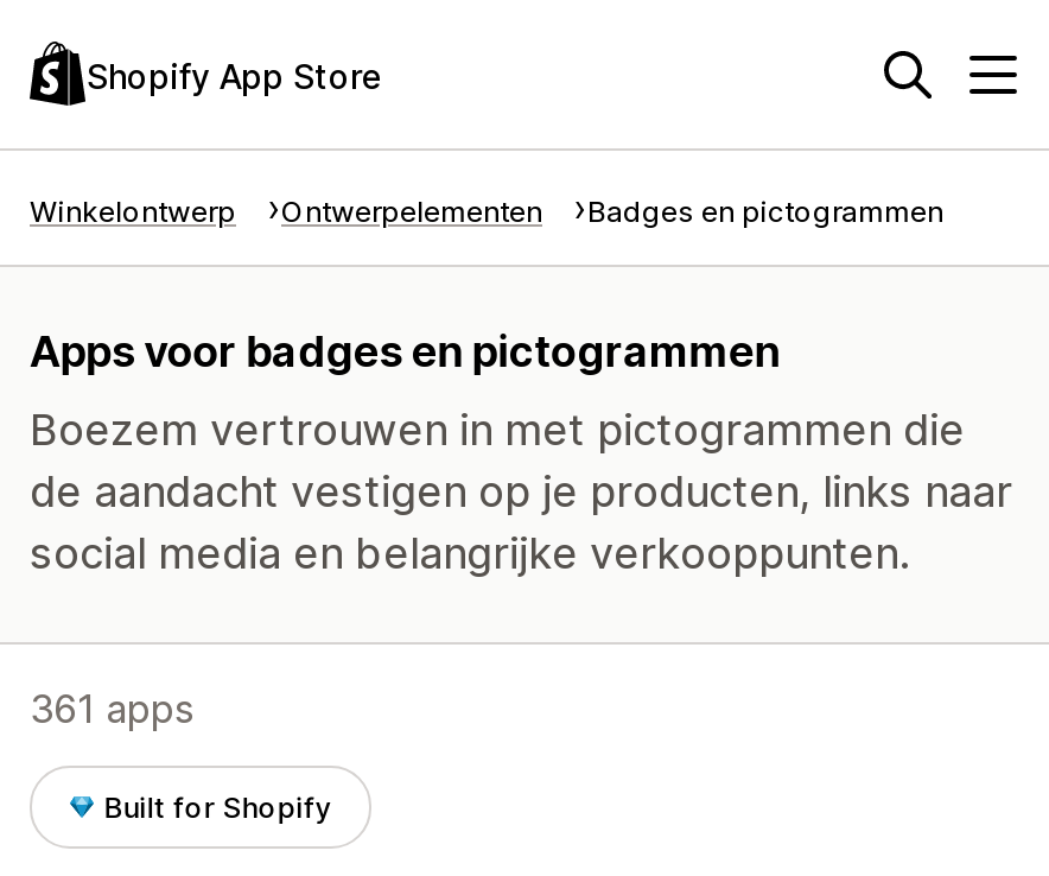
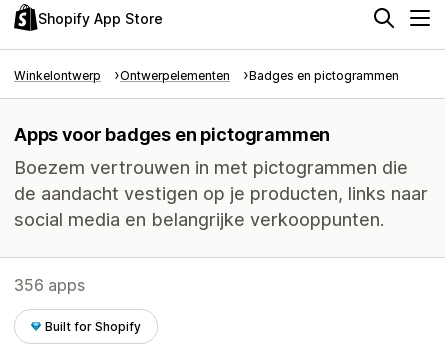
[30,685,193,732] 361 apps -> [14,275,85,295] 356 apps

